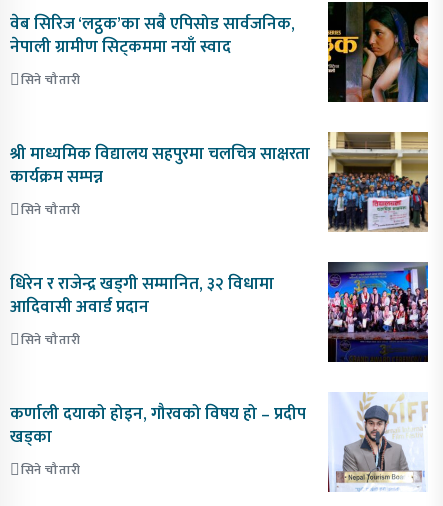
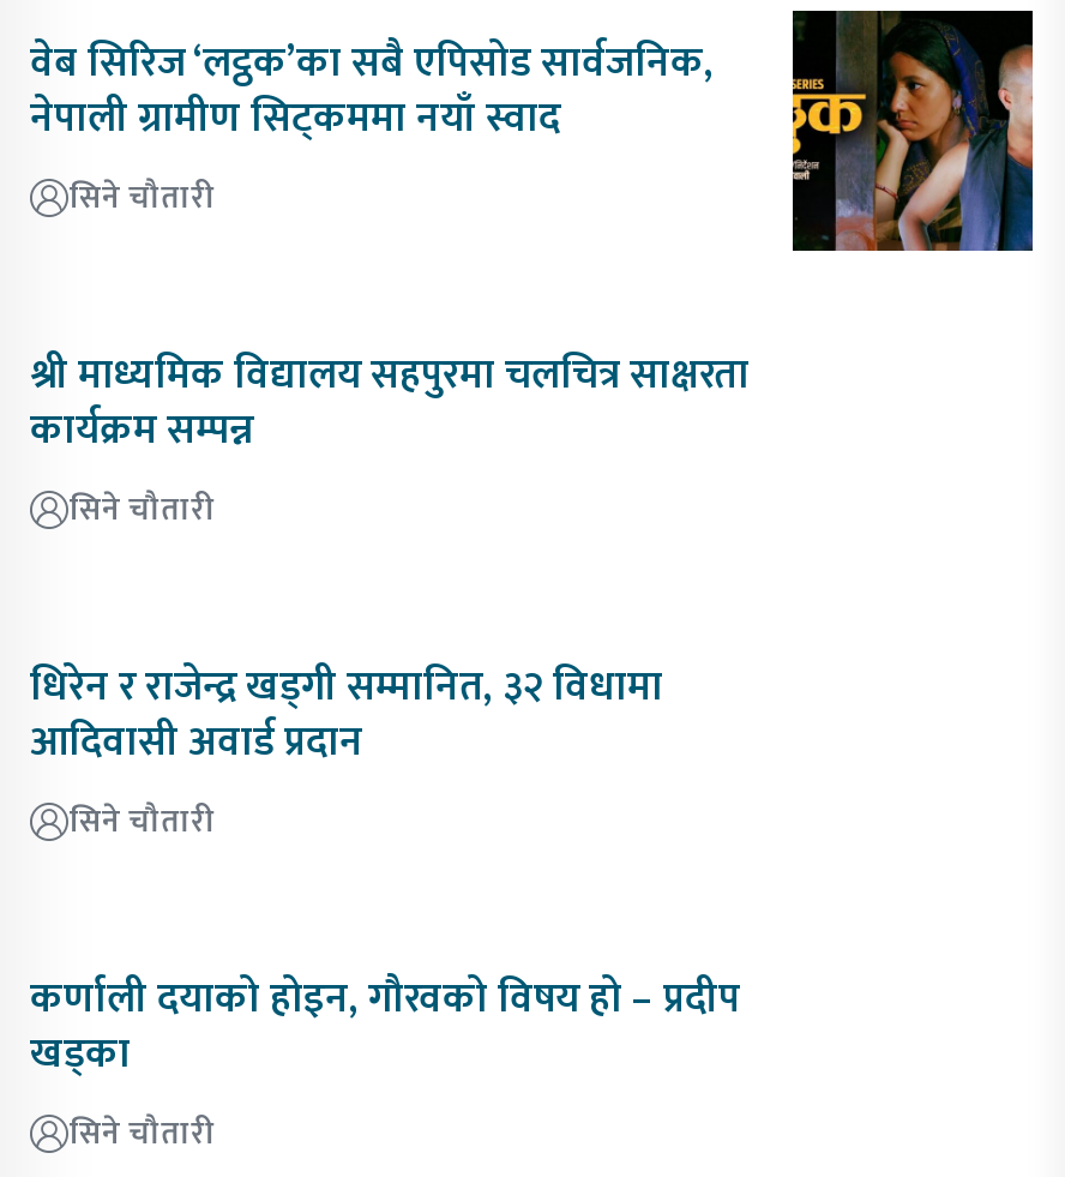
[327,131,429,233] [image] -> none
[327,261,429,363] [image] -> none
[327,392,428,493] [image] -> none

